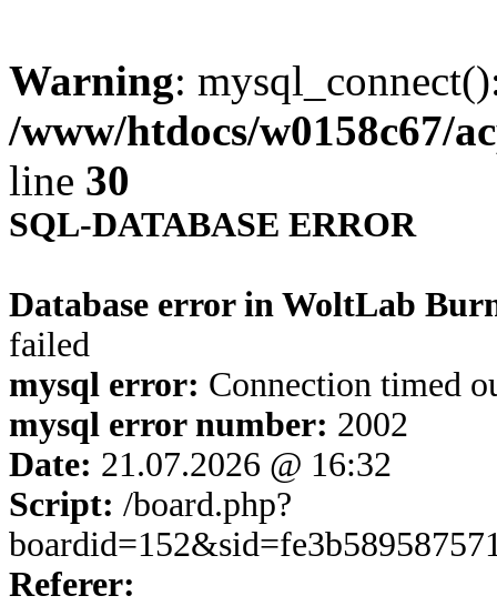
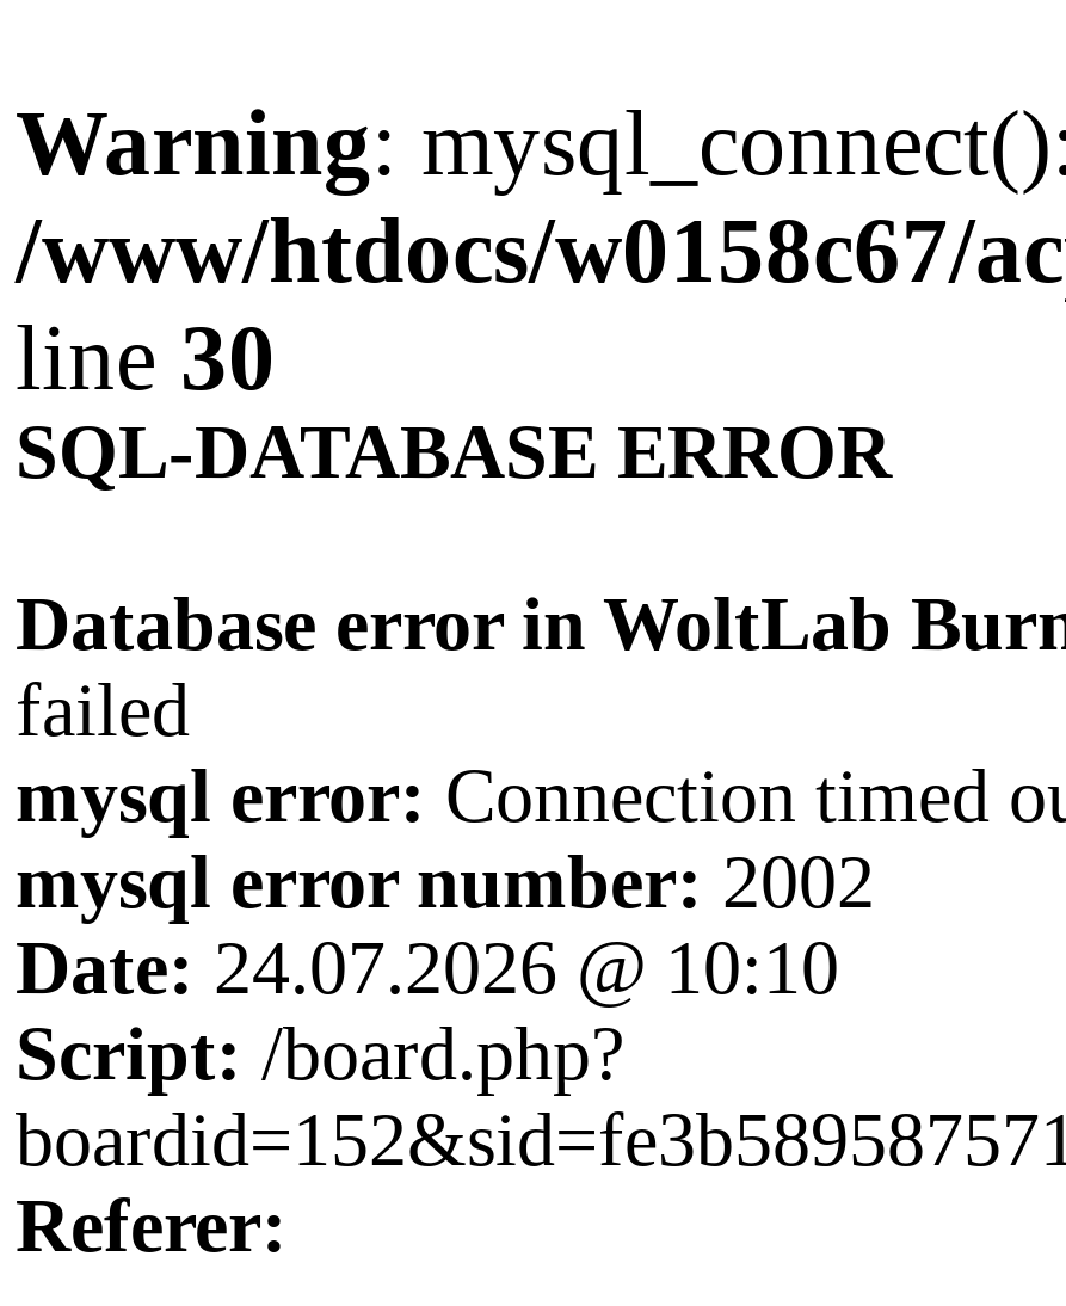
[9,445,392,484] Date: 21.07.2026 @ 16:32 -> [16,926,839,1010] Date: 24.07.2026 @ 10:10

